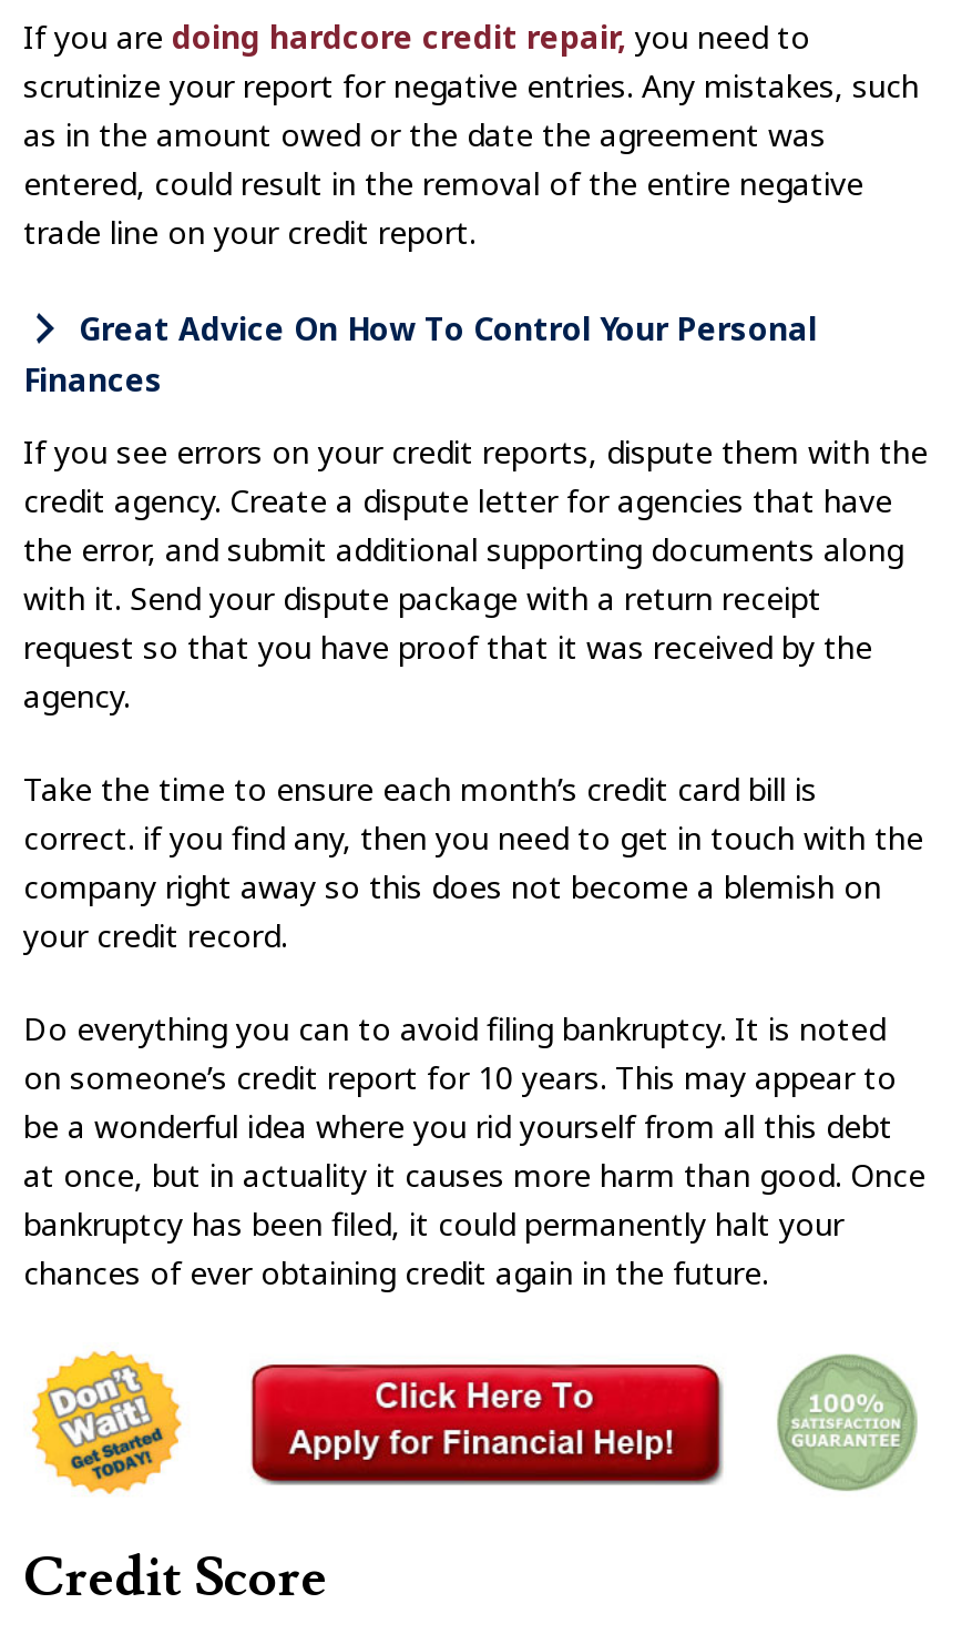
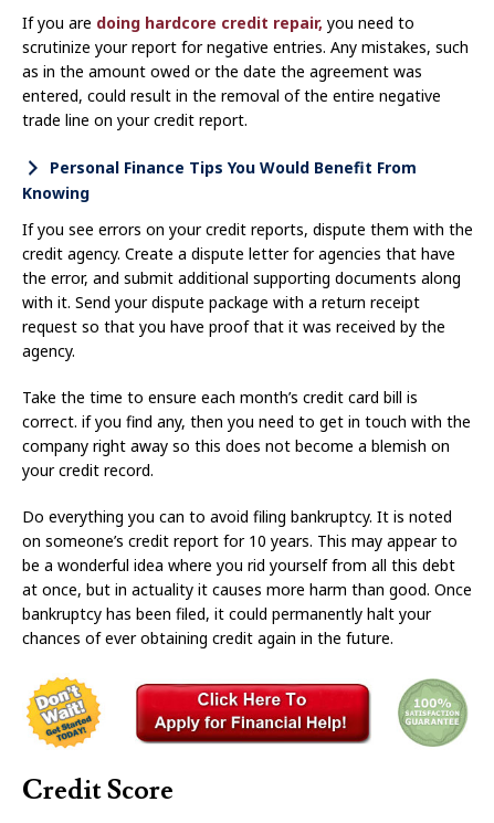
[23,307,817,400] Great Advice On How To Control Your Personal | Finances -> [22,157,417,204] Personal Finance Tips You Would Benefit From | Knowing

